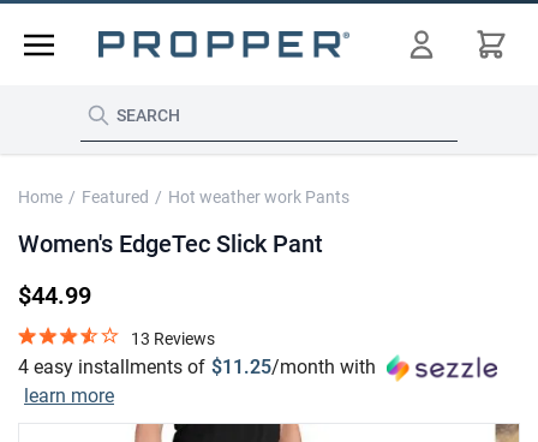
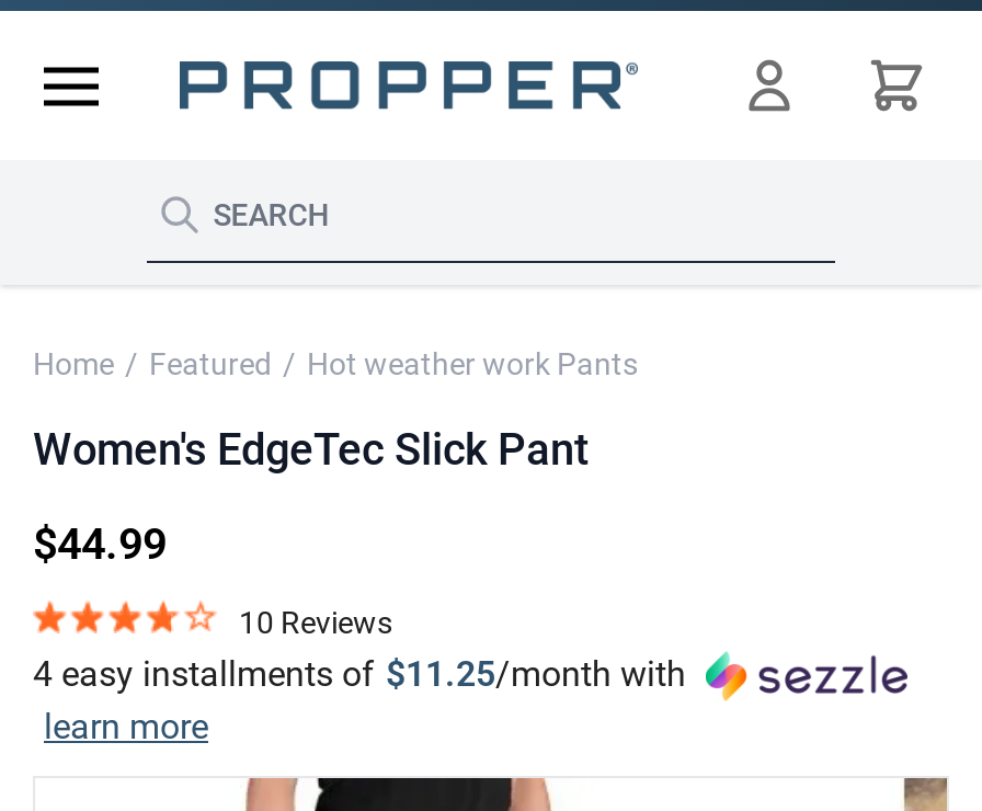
[131,329,215,348] 13 Reviews -> [239,605,392,640] 10 Reviews

